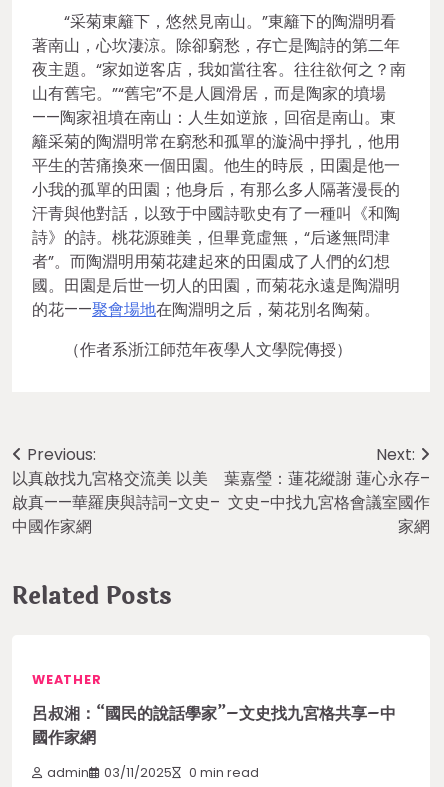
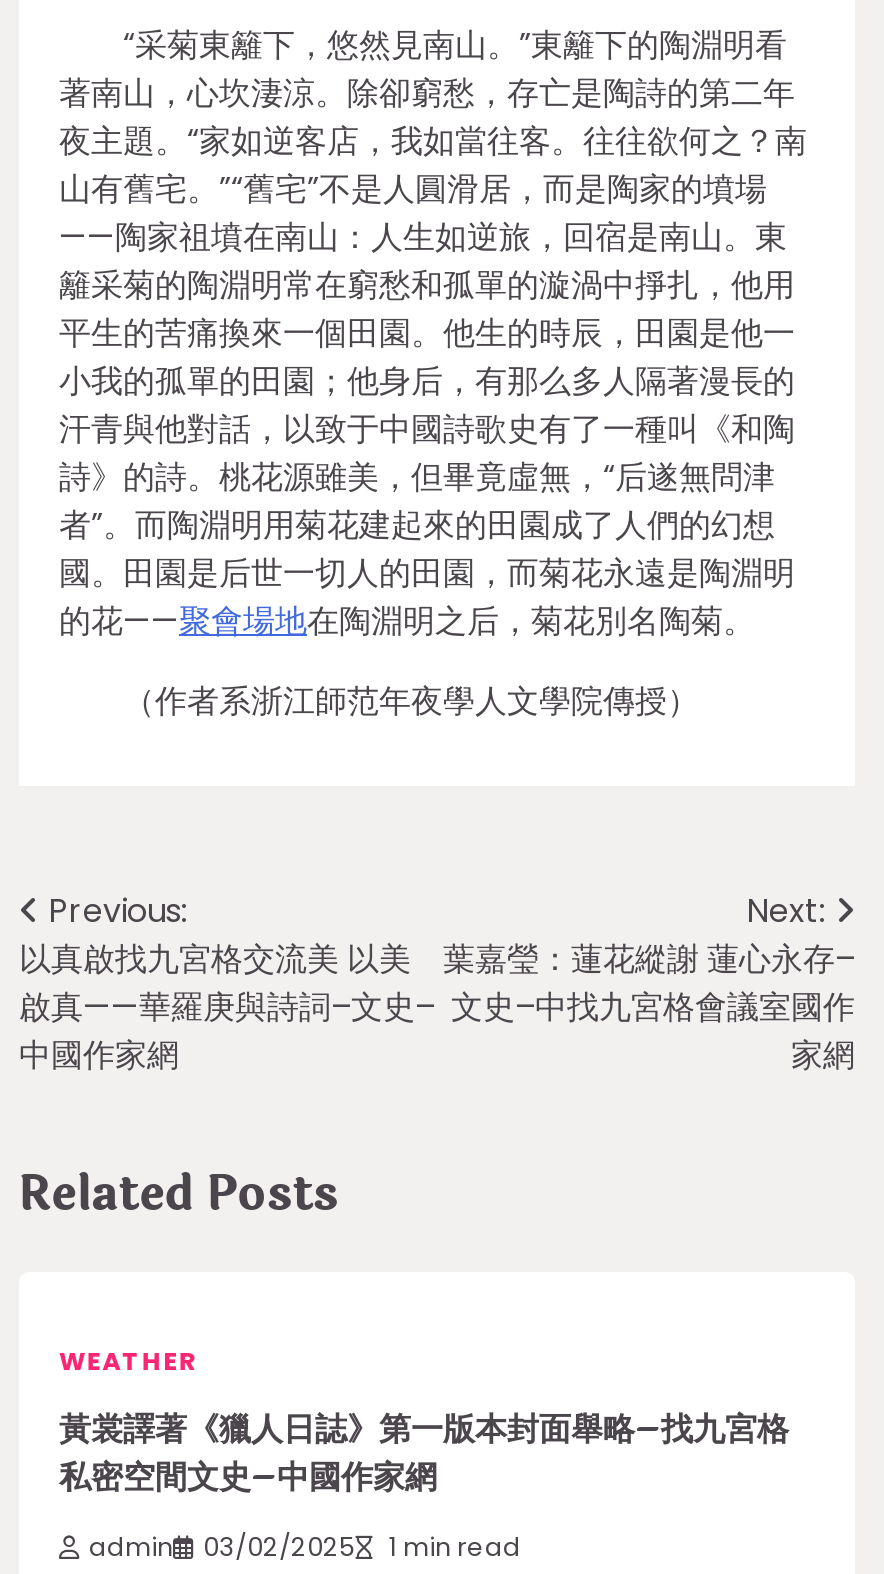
[32,701,396,750] 呂叔湘：“國民的說話學家”–文史找九宮格共享–中 | 國作家網 -> [59,1404,789,1502] 黃裳譯著《獵人日誌》第一版本封面舉略–找九宮格 | 私密空間文史–中國作家網
[104,763,259,780] 03/11/2025 | 0 min read -> [203,1529,521,1563] 03/02/2025 | 1 min read

